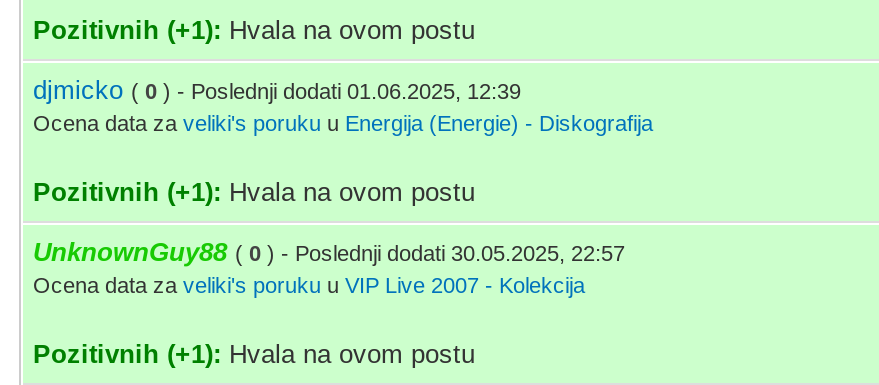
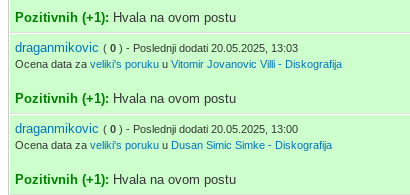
[33,75,653,135] djmicko ( 0 ) - Poslednji dodati 01.06.2025, 12:39 | Ocena data za veliki's poruku u Energija (Energie) - Diskografija -> [15,40,342,70] draganmikovic ( 0 ) - Poslednji dodati 20.05.2025, 13:03 | Ocena data za veliki's poruku u Vitomir Jovanovic Villi - Diskografija
[33,237,625,267] UnknownGuy88 ( 0 ) - Poslednji dodati 30.05.2025, 22:57 -> [15,121,298,136] draganmikovic ( 0 ) - Poslednji dodati 20.05.2025, 13:00
[33,273,585,297] Ocena data za veliki's poruku u VIP Live 2007 - Kolekcija -> [15,139,332,151] Ocena data za veliki's poruku u Dusan Simic Simke - Diskografija

